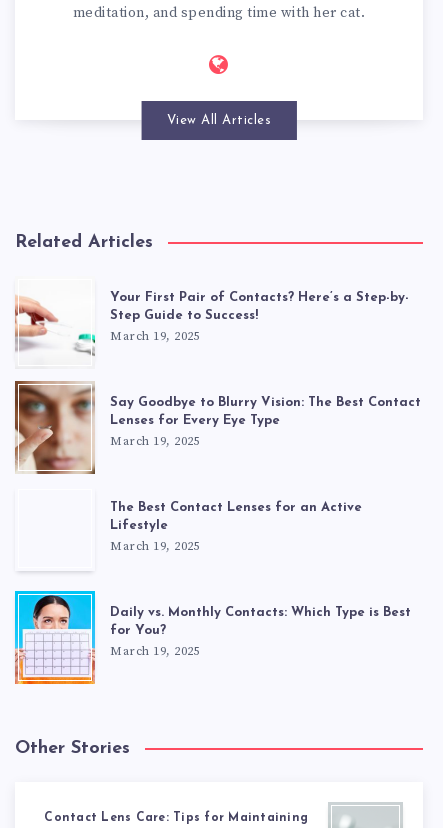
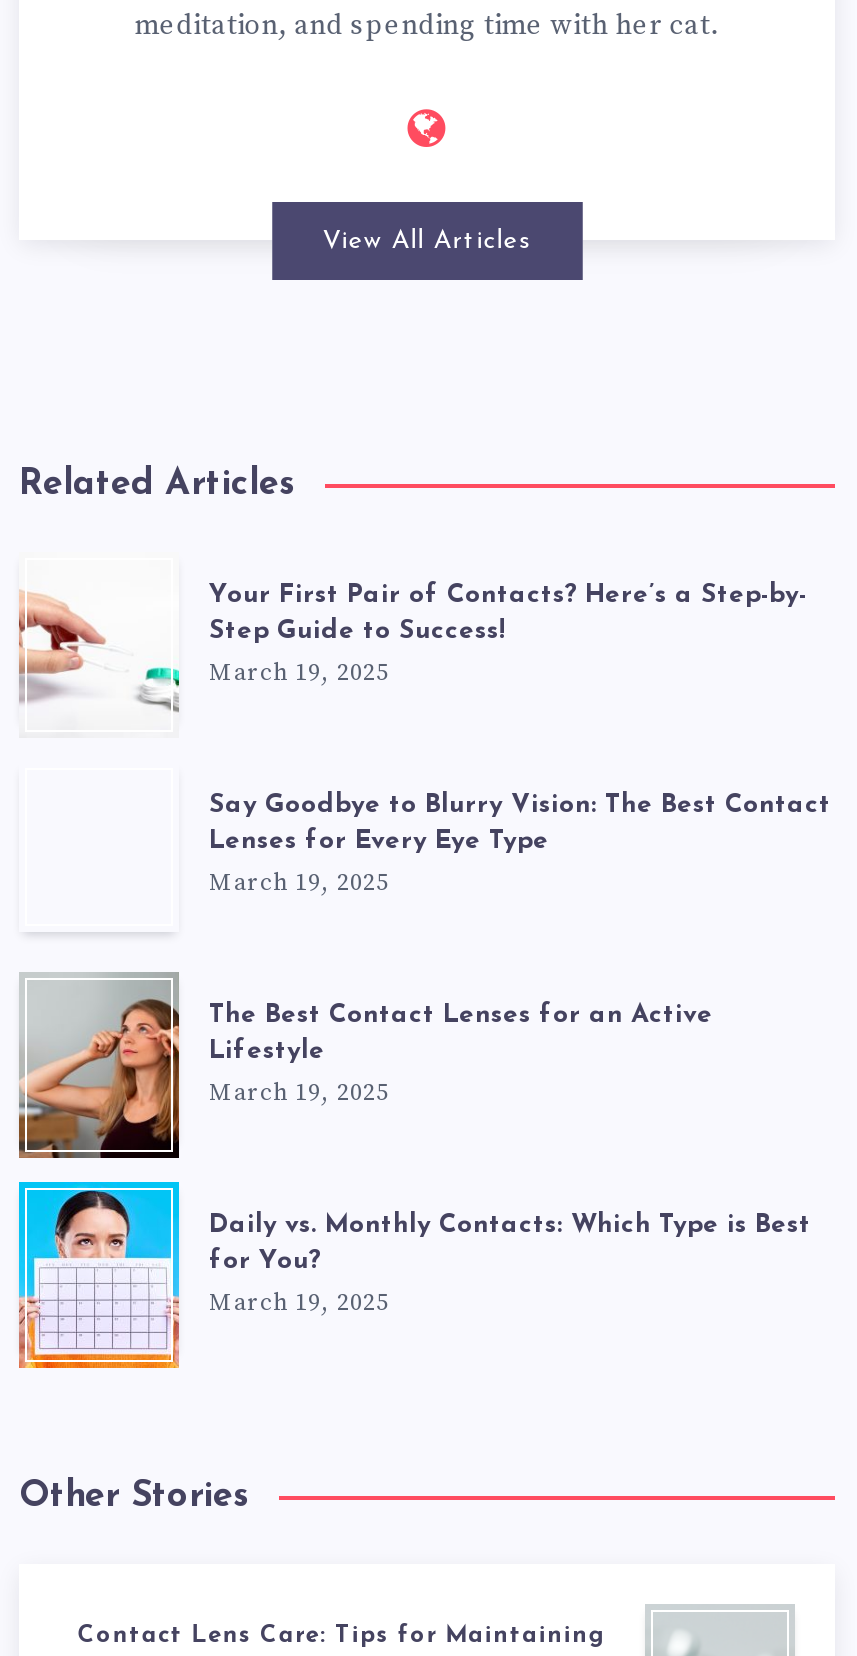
[14,380,96,475] [image] -> none
none -> [17,970,181,1160] [image]

